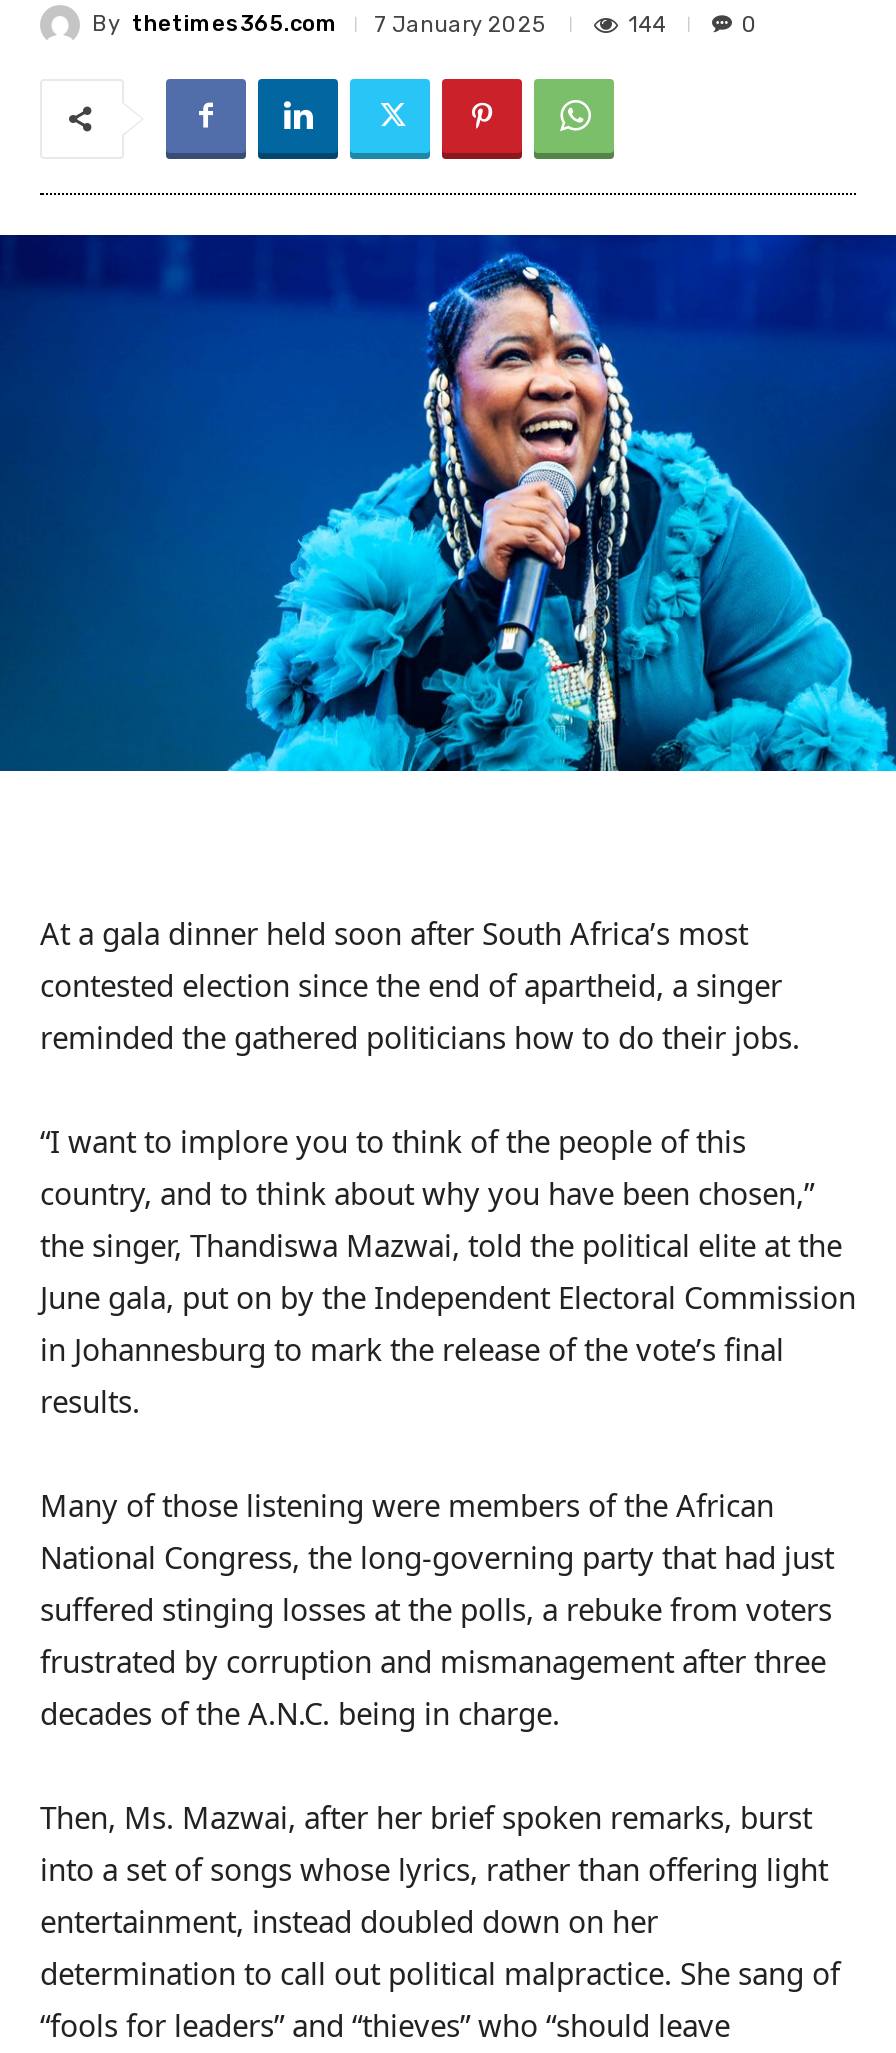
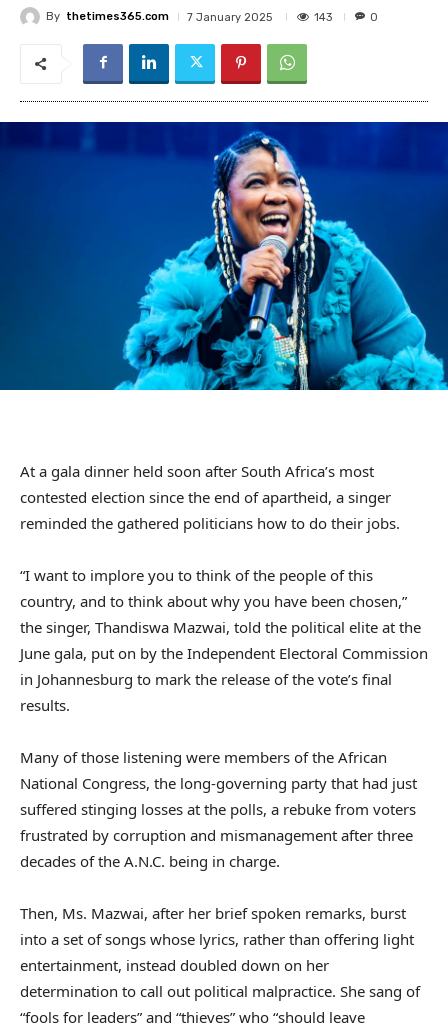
[628,11,666,37] 144 -> [314,10,332,23] 143

